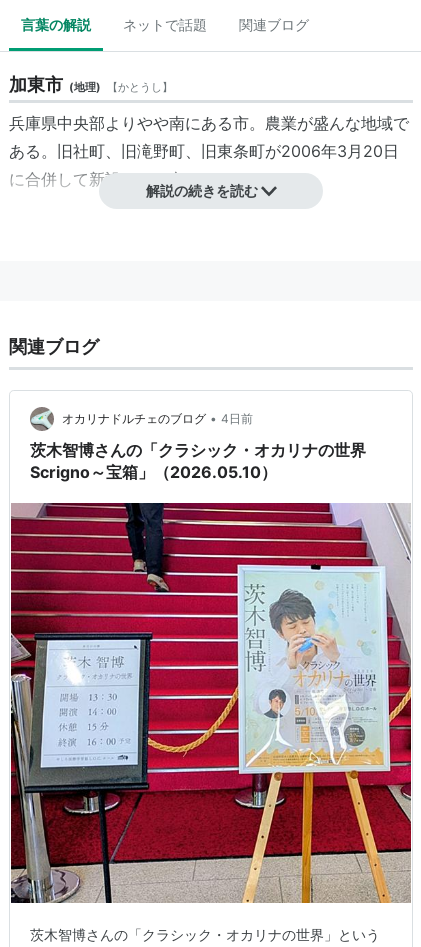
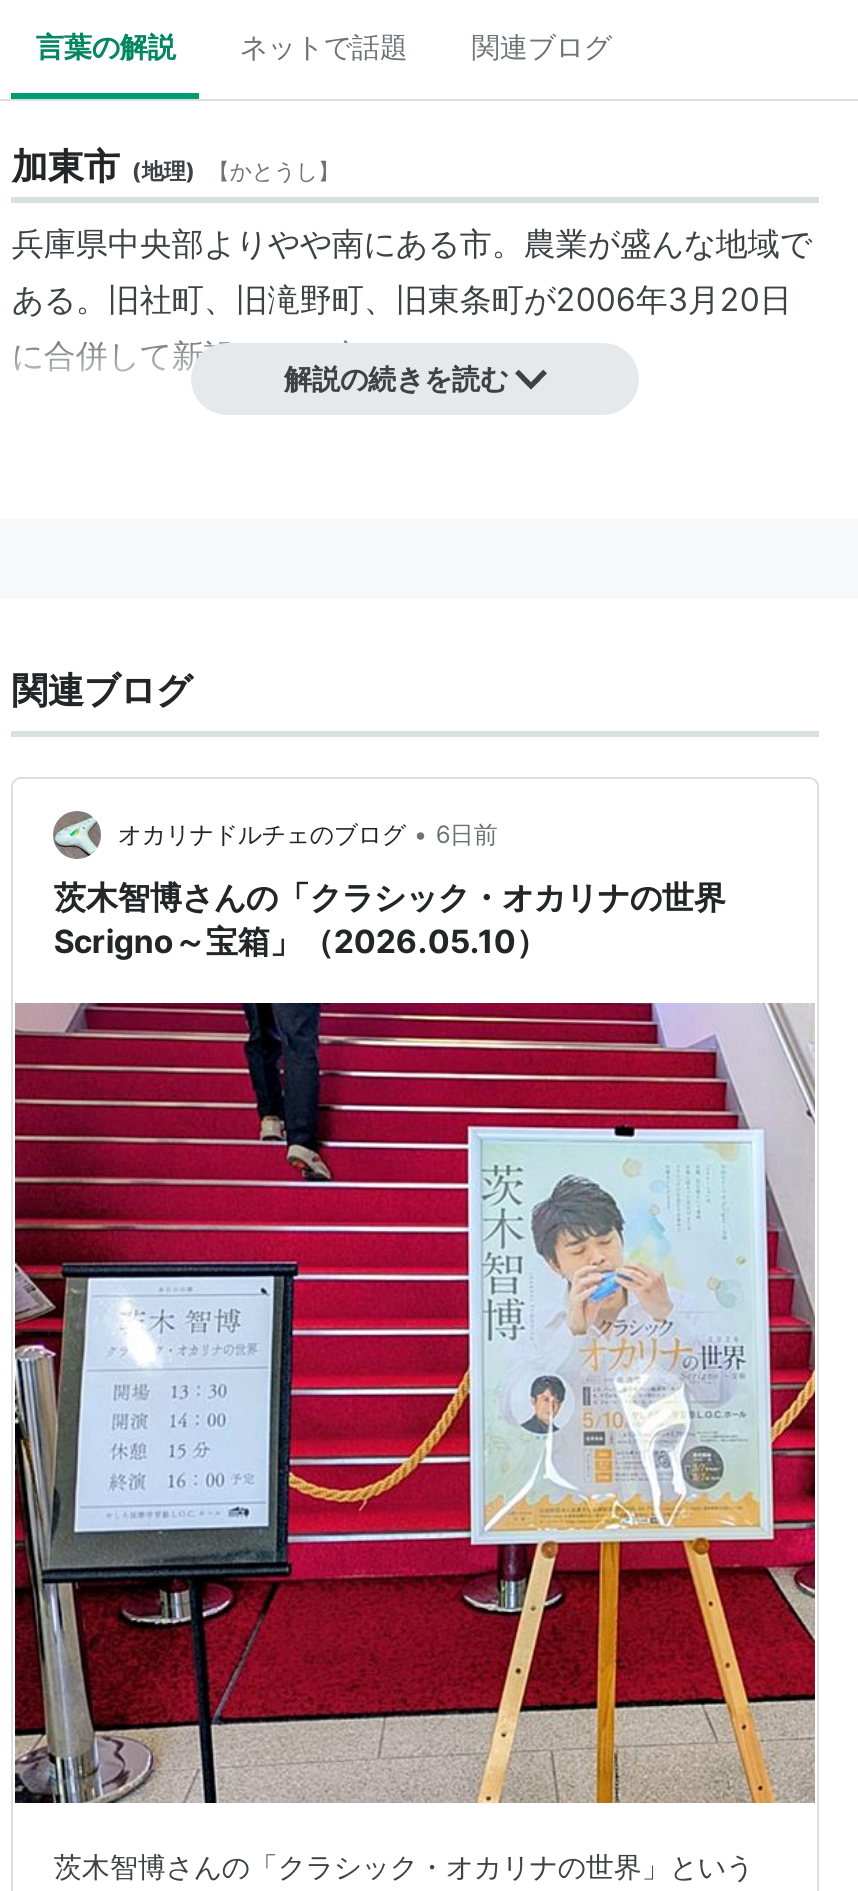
[62,411,253,426] オカリナドルチェのブログ • 4日前 -> [118,818,498,850] オカリナドルチェのブログ • 6日前

